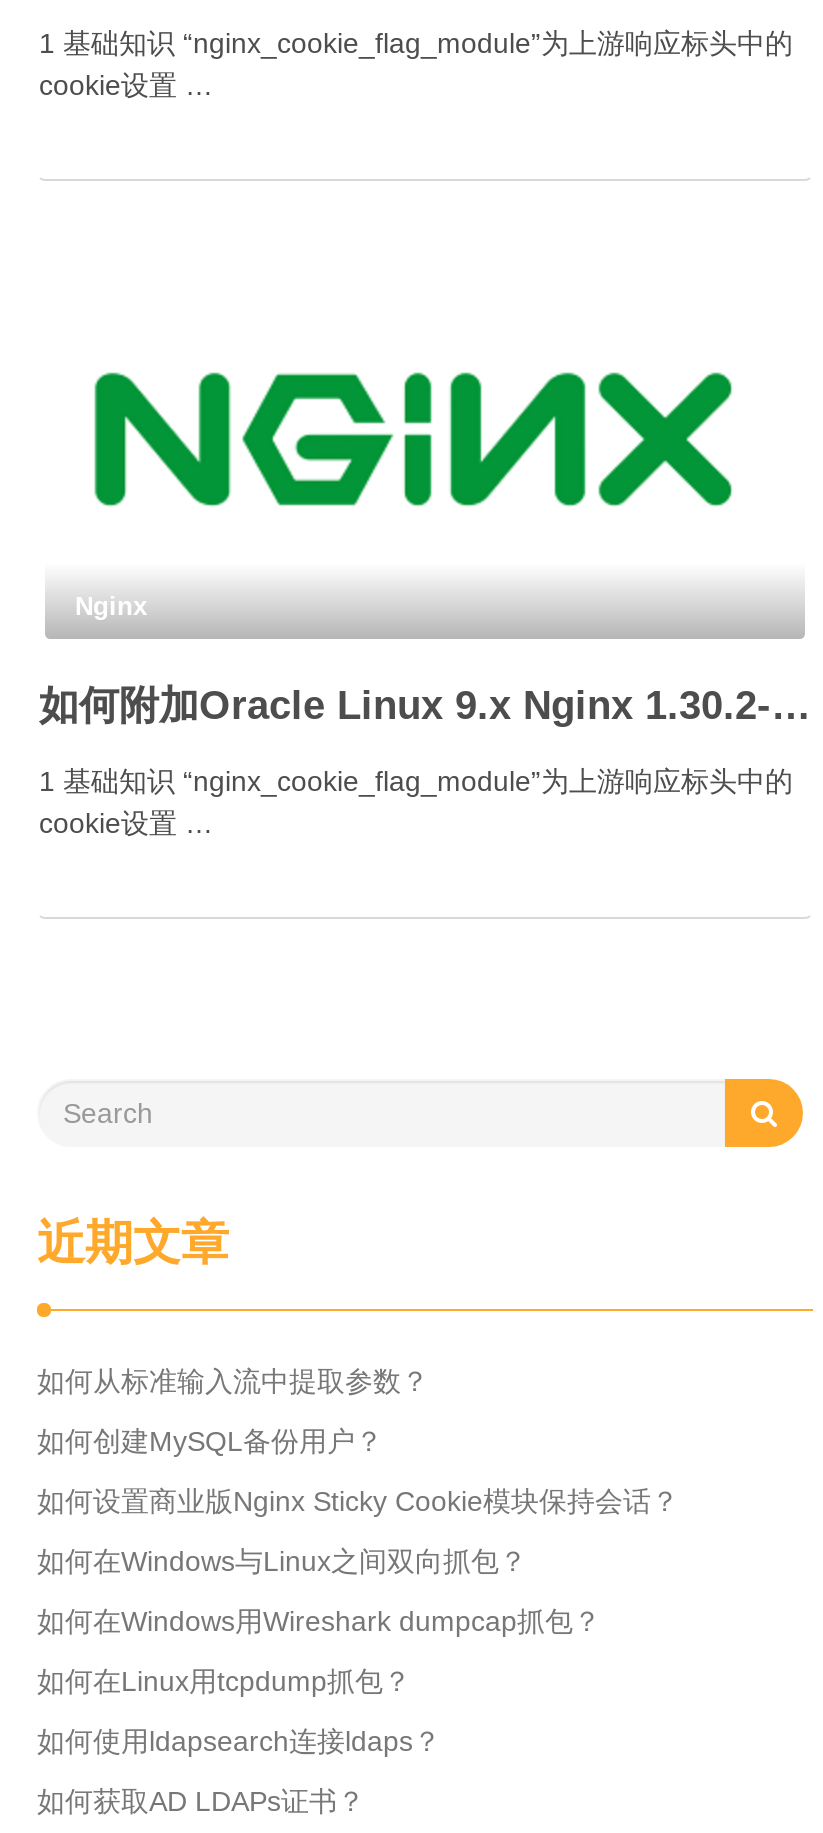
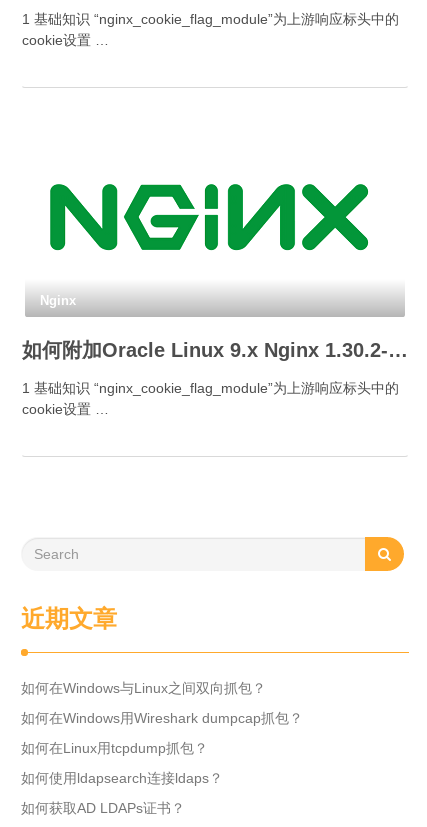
[37,1365,679,1517] 如何从标准输入流中提取参数？ | 如何创建MySQL备份用户？ | 如何设置商业版Nginx Sticky Cookie模块保持会话？ -> none

